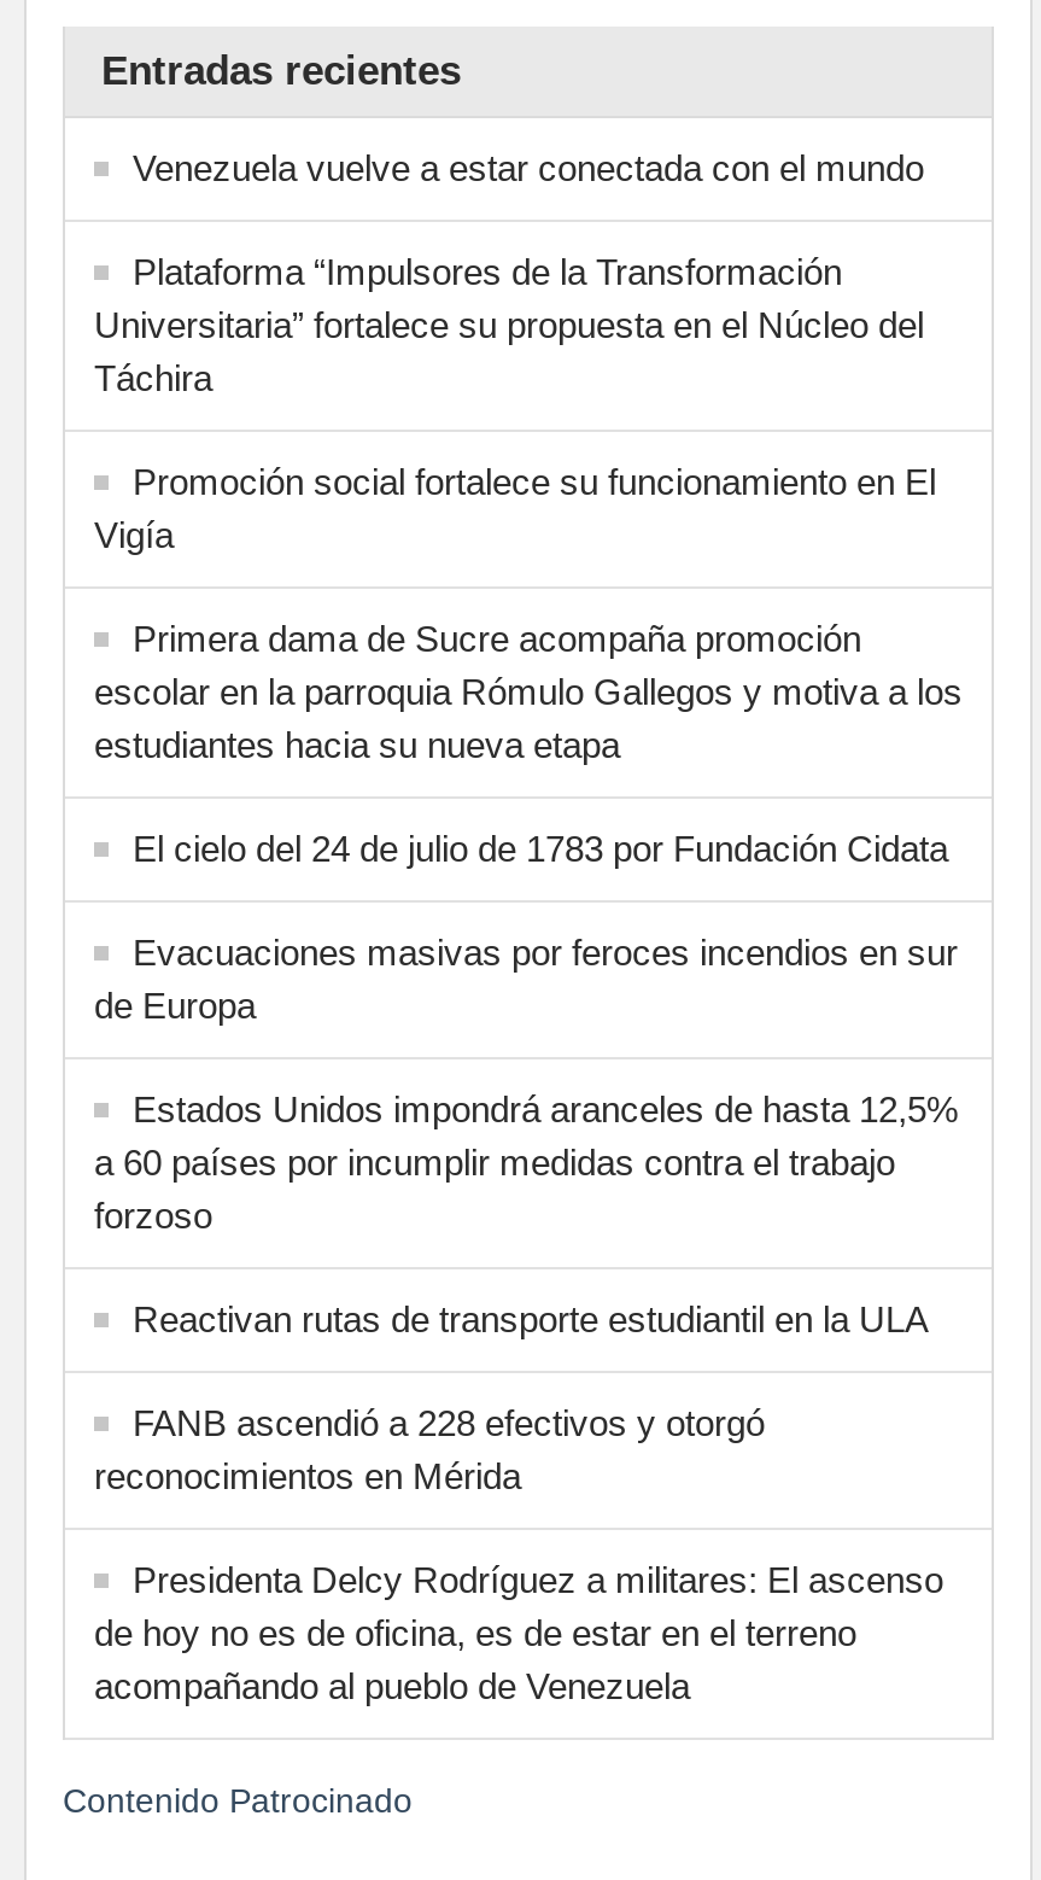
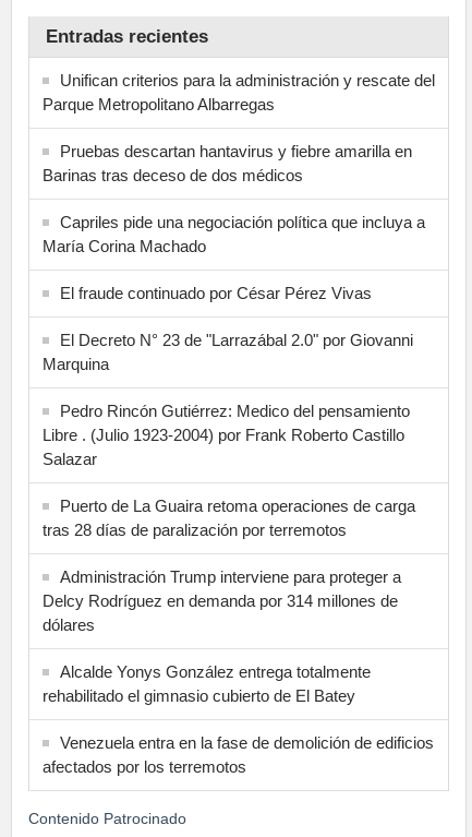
[133,148,924,189] Venezuela vuelve a estar conectada con el mundo -> [43,71,435,114] Unifican criterios para la administración y rescate del | Parque Metropolitano Albarregas
[94,252,924,399] Plataforma “Impulsores de la Transformación | Universitaria” fortalece su propuesta en el Núcleo del | Táchira -> [43,142,412,185] Pruebas descartan hantavirus y fiebre amarilla en | Barinas tras deceso de dos médicos
[94,462,936,556] Promoción social fortalece su funcionamiento en El | Vigía -> [43,213,425,256] Capriles pide una negociación política que incluya a | María Corina Machado
[94,619,963,766] Primera dama de Sucre acompaña promoción | escolar en la parroquia Rómulo Gallegos y motiva a los | estudiantes hacia su nueva etapa -> [60,284,372,303] El fraude continuado por César Pérez Vivas
[133,829,948,870] El cielo del 24 de julio de 1783 por Fundación Cidata -> [43,331,413,374] El Decreto N° 23 de "Larrazábal 2.0" por Giovanni | Marquina
[94,932,958,1026] Evacuaciones masivas por feroces incendios en sur | de Europa -> [43,402,410,468] Pedro Rincón Gutiérrez: Medico del pensamiento | Libre . (Julio 1923-2004) por Frank Roberto Castillo | Salazar
[94,1089,958,1236] Estados Unidos impondrá aranceles de hasta 12,5% | a 60 países por incumplir medidas contra el trabajo | forzoso -> [43,497,415,539] Puerto de La Guaira retoma operaciones de carga | tras 28 días de paralización por terremotos
[133,1299,929,1340] Reactivan rutas de transporte estudiantil en la ULA -> [43,568,401,634] Administración Trump interviene para proteger a | Delcy Rodríguez en demanda por 314 millones de | dólares
[94,1403,765,1497] FANB ascendió a 228 efectivos y otorgó | reconocimientos en Mérida -> [43,663,371,705] Alcalde Yonys González entrega totalmente | rehabilitado el gimnasio cubierto de El Batey
[94,1560,943,1707] Presidenta Delcy Rodríguez a militares: El ascenso | de hoy no es de oficina, es de estar en el terreno | acompañando al pueblo de Venezuela -> [43,734,434,776] Venezuela entra en la fase de demolición de edificios | afectados por los terremotos

